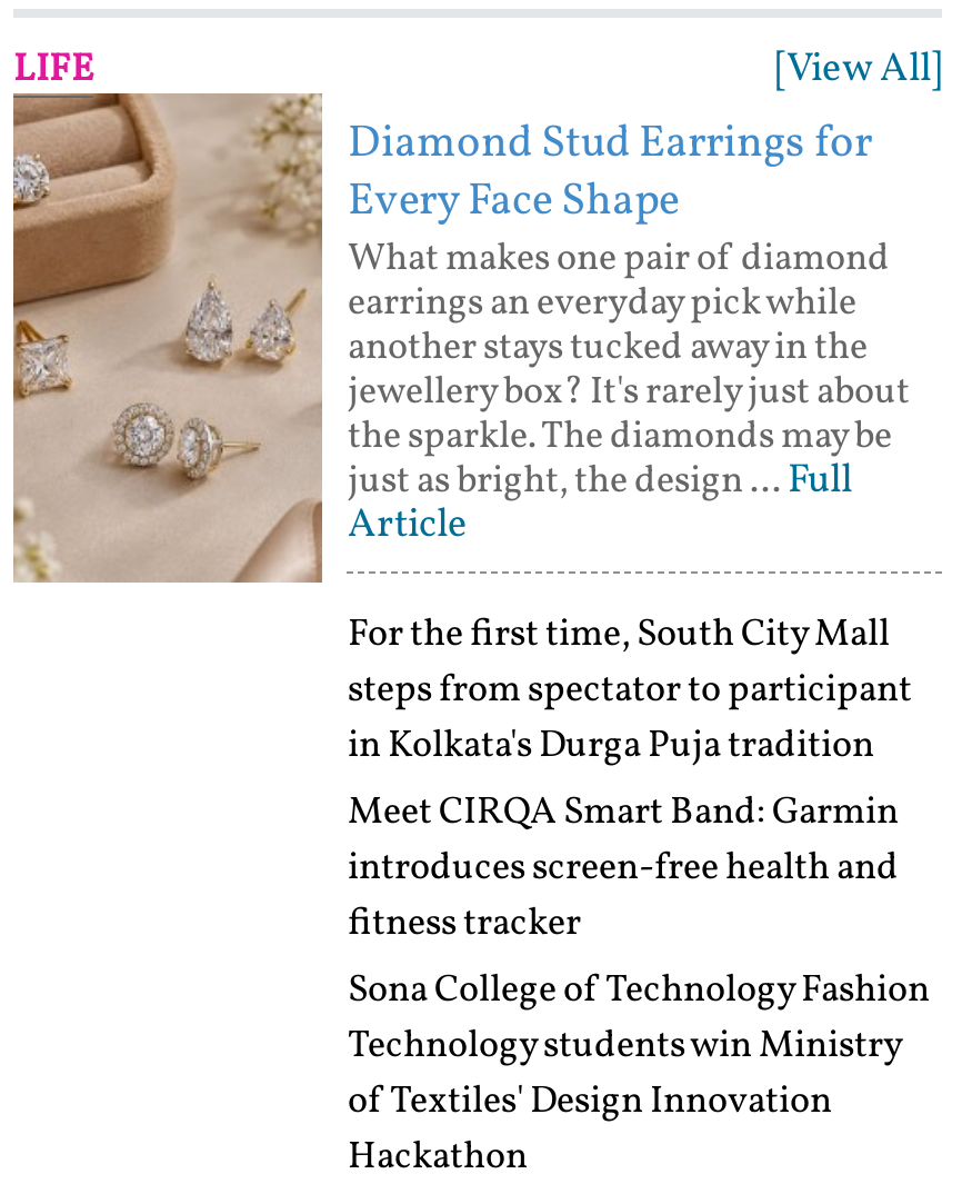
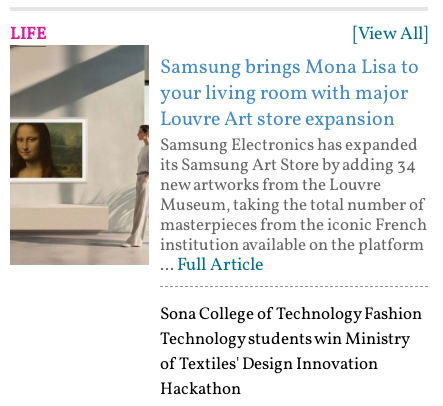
[11,91,912,949] [image] | Diamond Stud Earrings for | Every Face Shape | What makes one pair of diamond | earrings an everyday pick while | another stays tucked away in the | jewellery box? It's rarely just about | the sparkle. The diamonds may be | just as bright, the design ... Full | Article | For the first time, South City Mall | steps from spectator to participant | in Kolkata's Durga Puja tradition | Meet CIRQA Smart Band: Garmin | introduces screen-free health and | fitness tracker -> [9,44,427,278] [image] | Samsung brings Mona Lisa to | your living room with major | Louvre Art store expansion | Samsung Electronics has expanded | its Samsung Art Store by adding 34 | new artworks from the Louvre | Museum, taking the total number of | masterpieces from the iconic French | institution available on the platform | ... Full Article

